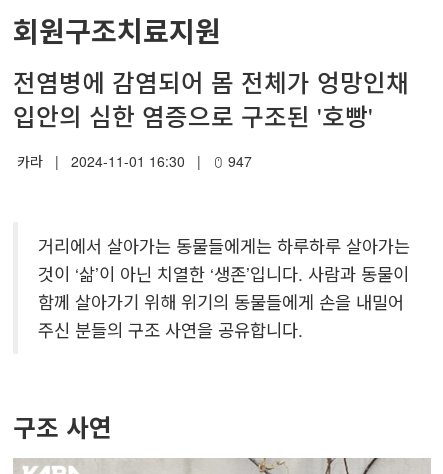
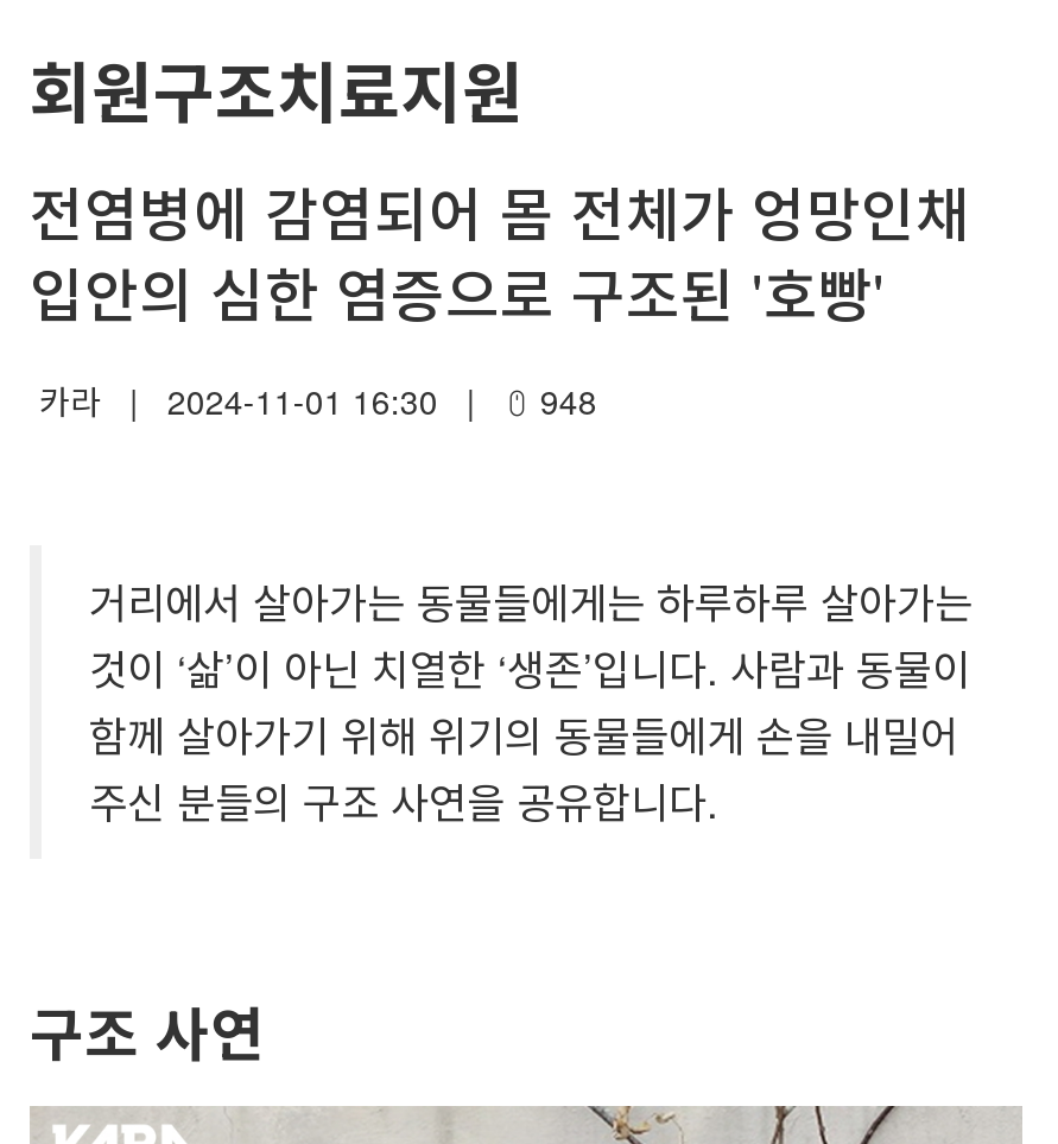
[224,151,252,171] 947 -> [531,377,597,424] 948

